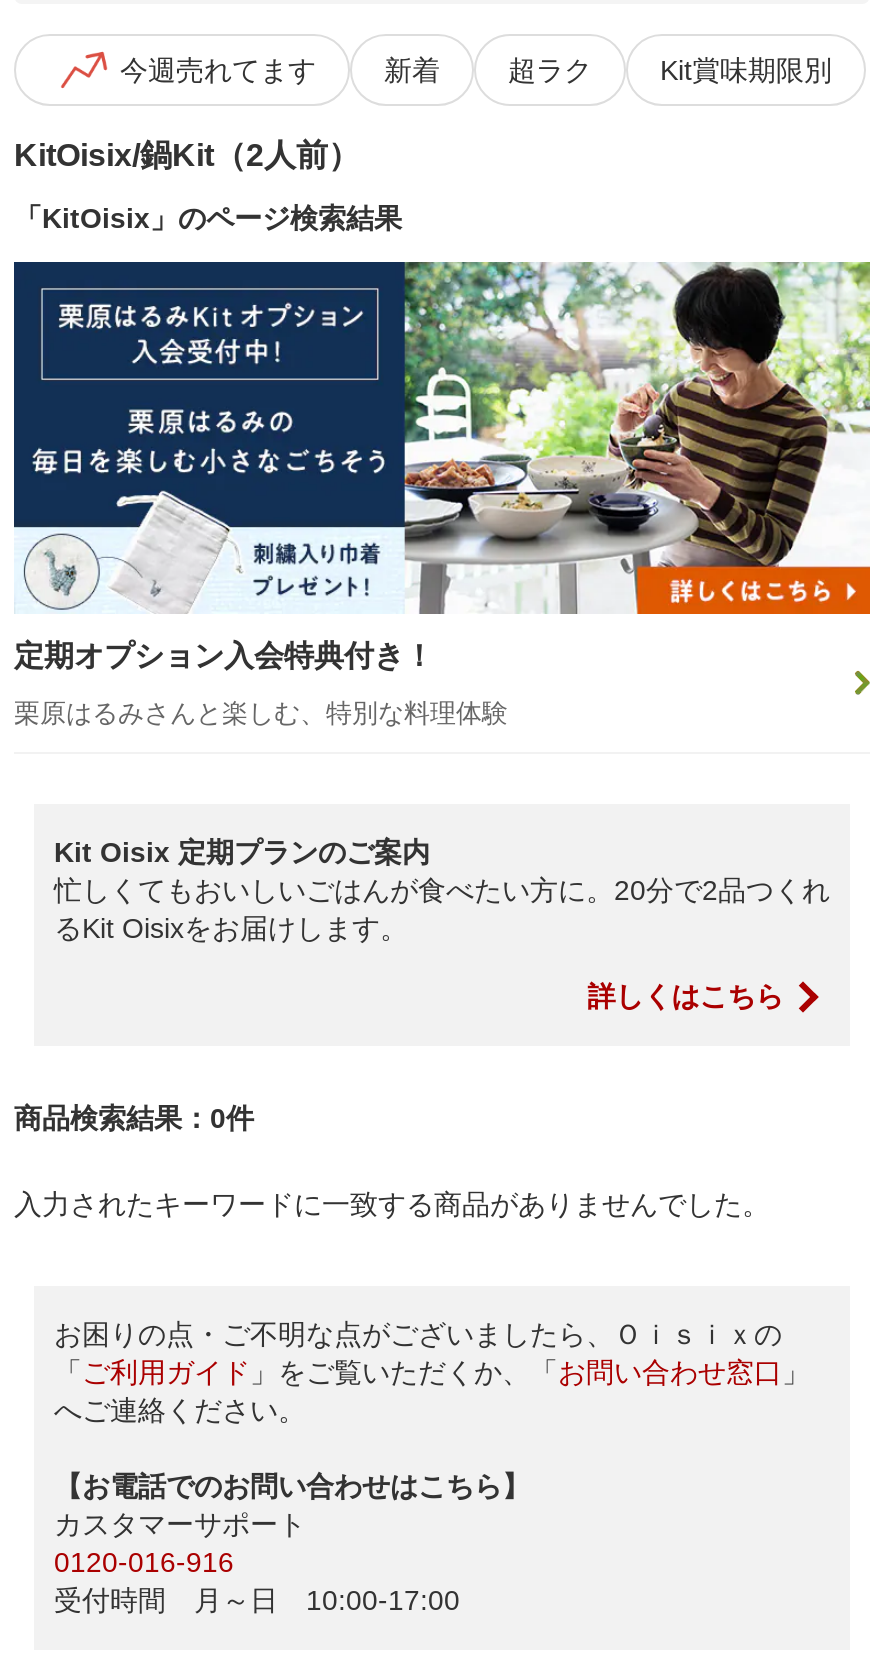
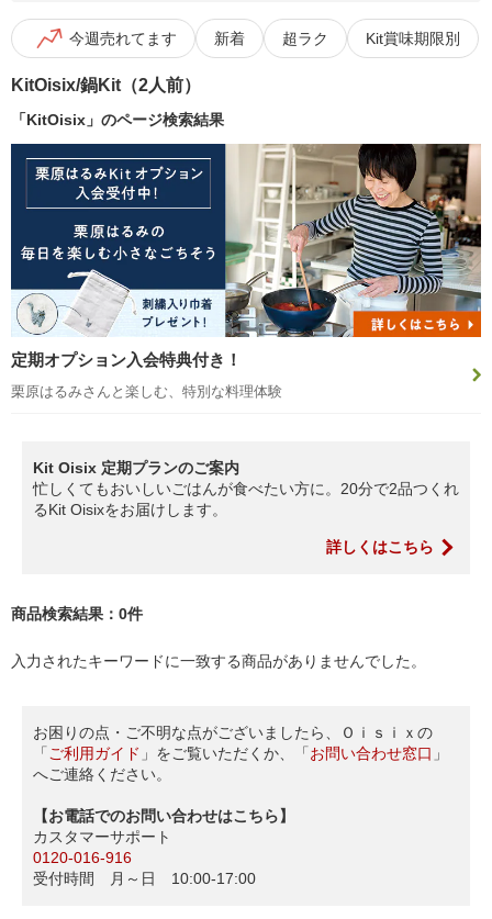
[402,260,870,614] [image] -> [224,143,482,338] [image]

